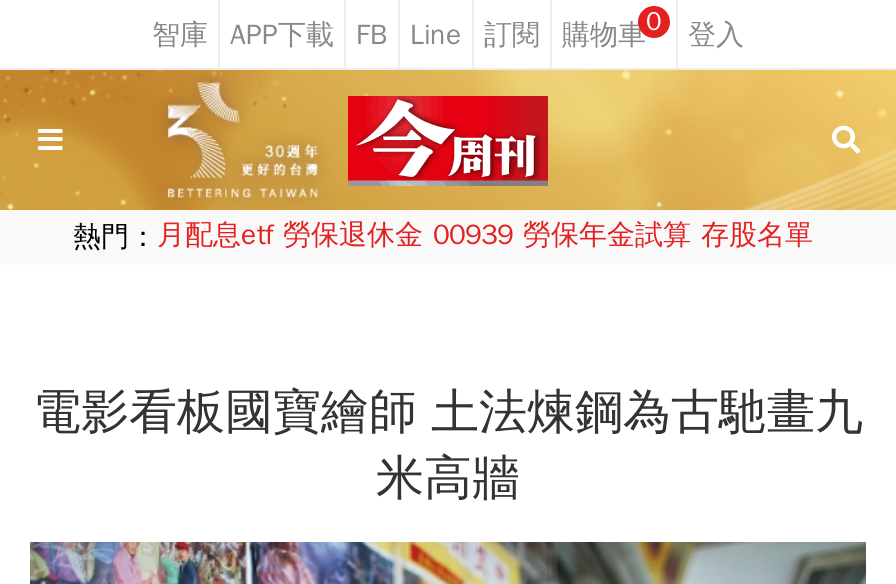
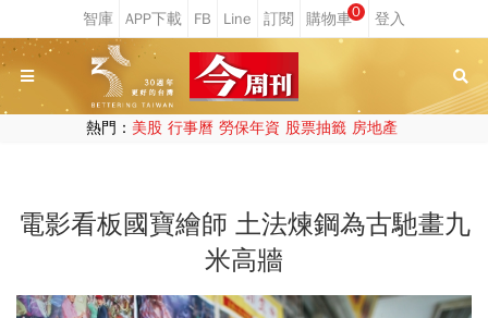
[73,218,813,252] 熱門：月配息etf 勞保退休金 00939 勞保年金試算 存股名單 -> [86,119,397,137] 熱門：美股 行事曆 勞保年資 股票抽籤 房地產

